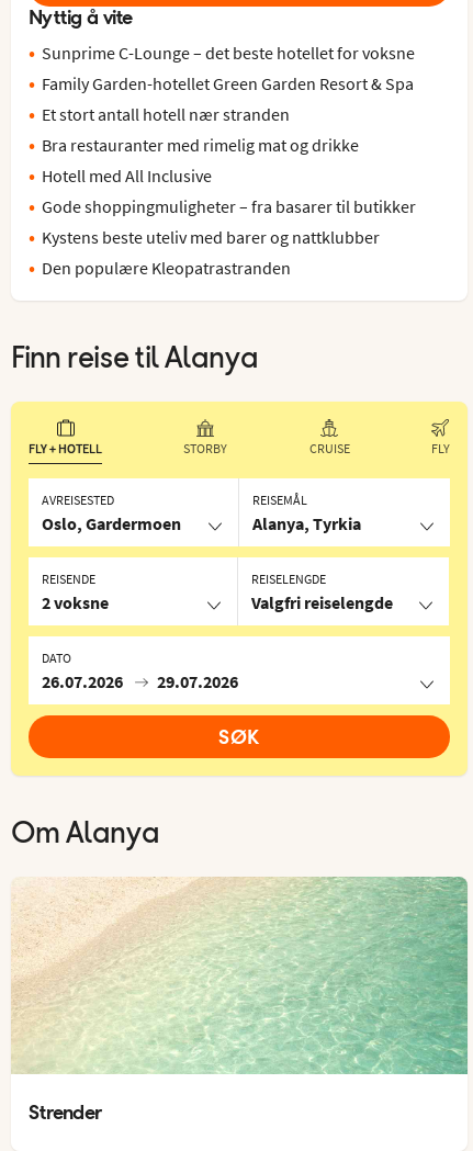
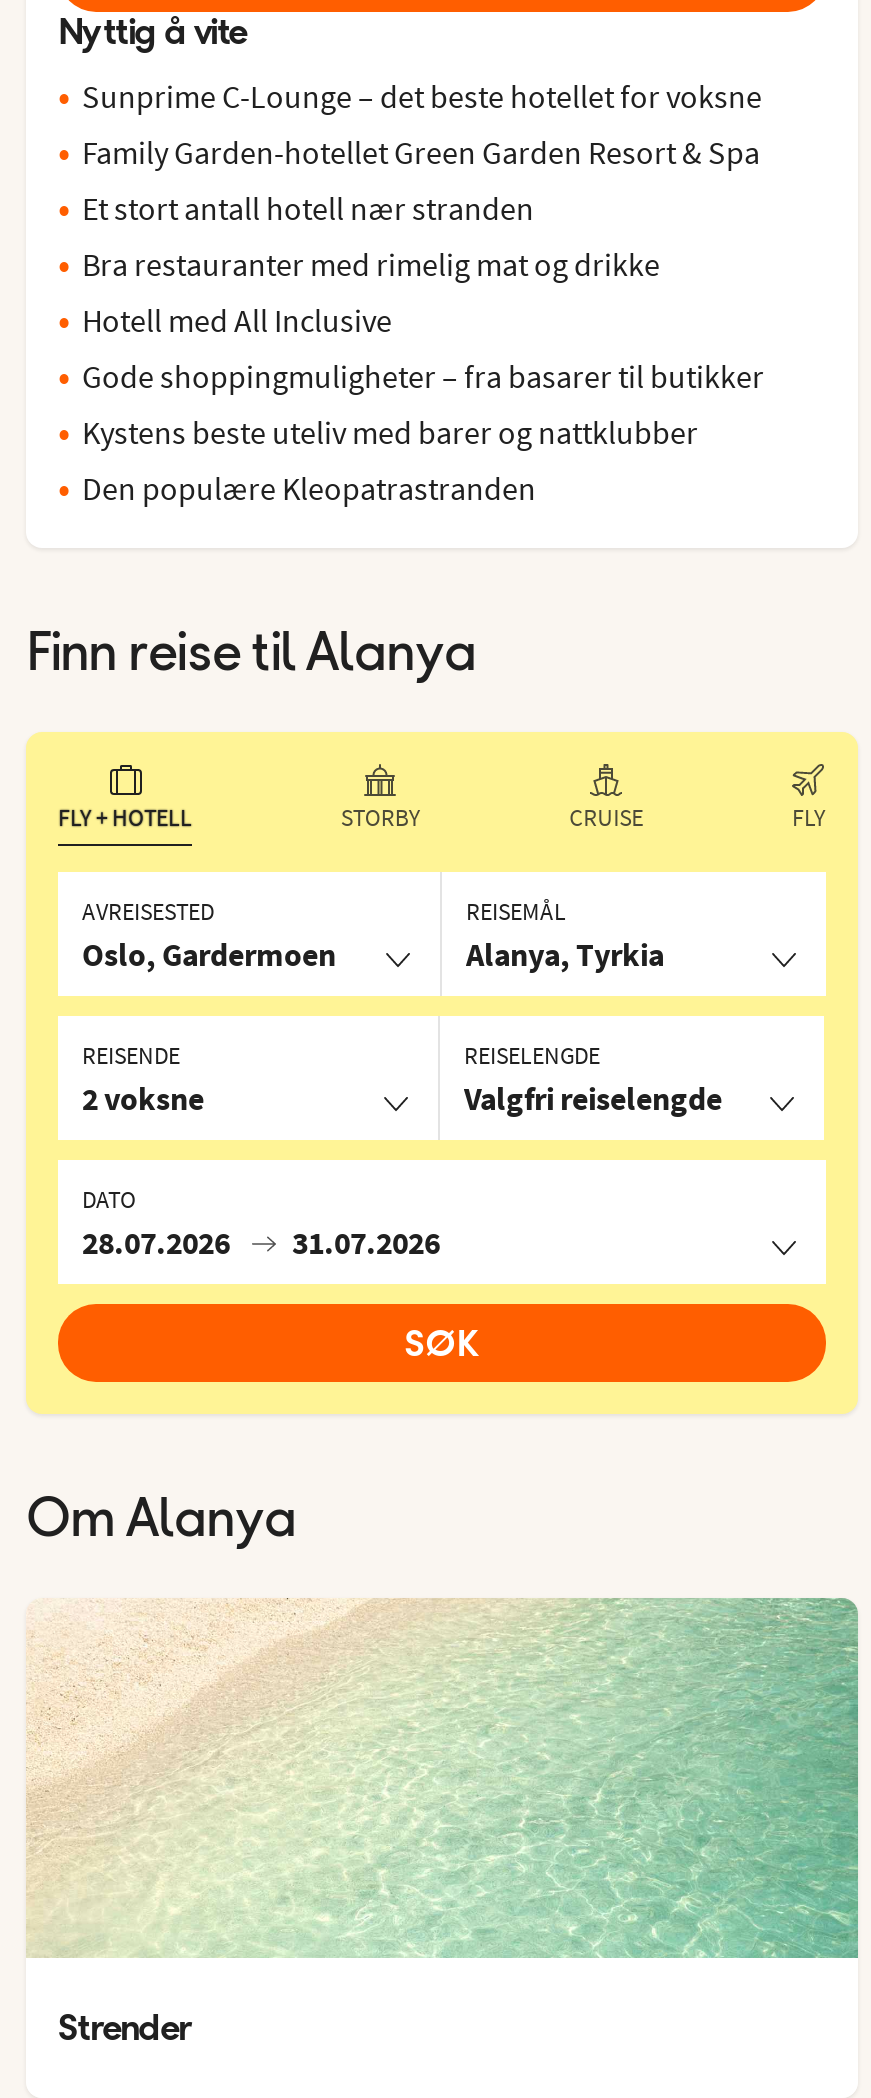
[42,671,123,693] 26.07.2026 -> [82,1222,230,1262] 28.07.2026
[157,671,238,693] 29.07.2026 -> [292,1222,440,1262] 31.07.2026

